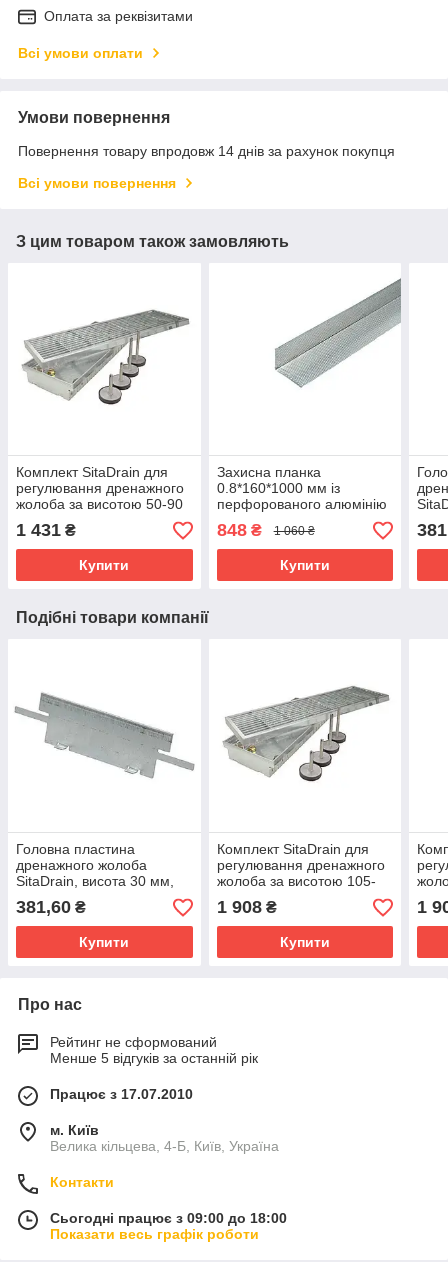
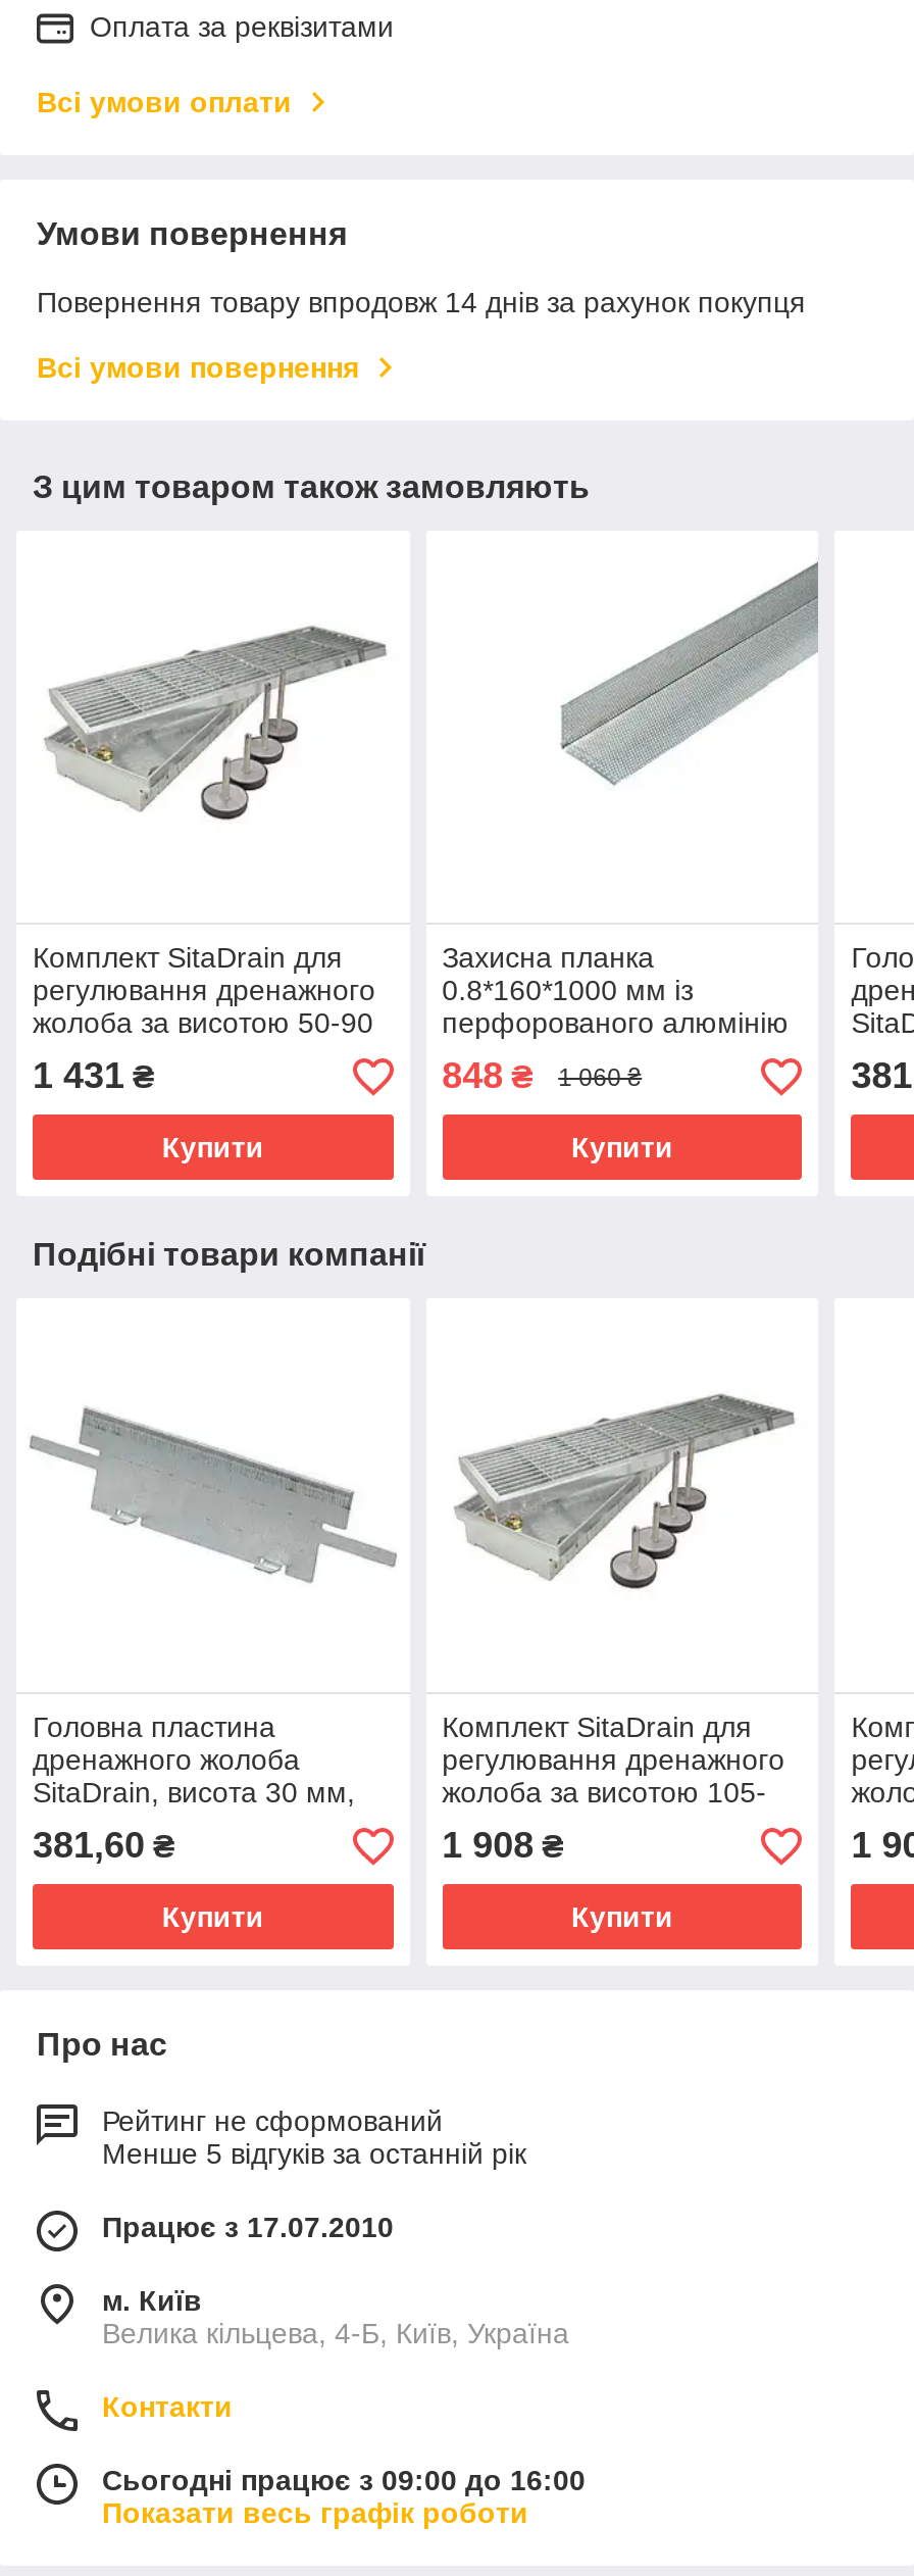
[50,1210,287,1226] Сьогодні працює з 09:00 до 18:00 -> [102,2464,586,2496] Сьогодні працює з 09:00 до 16:00

